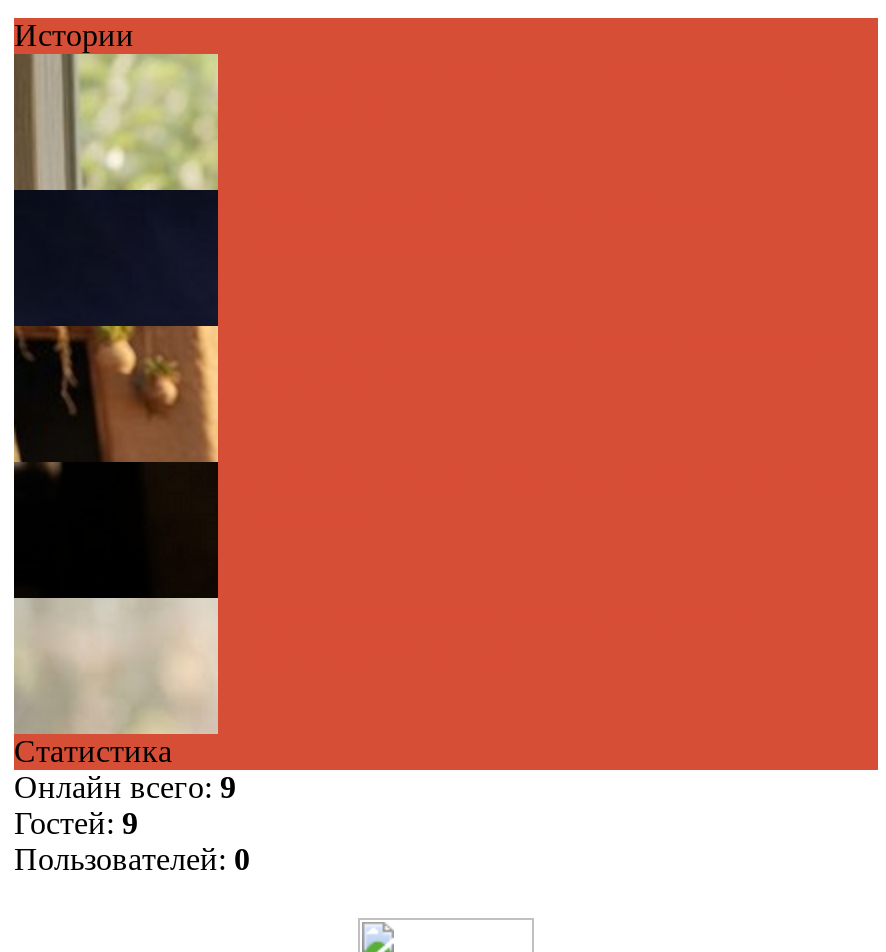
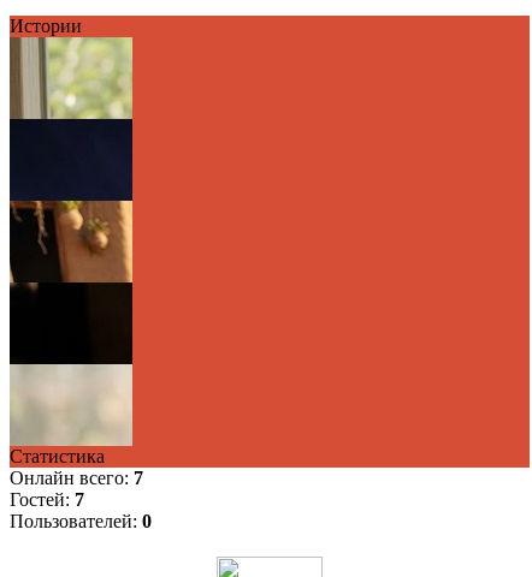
[14,770,236,804] Онлайн всего:9 -> [10,467,143,488] Онлайн всего:7
[14,806,138,840] Гостей: 9 -> [10,489,84,509] Гостей: 7

